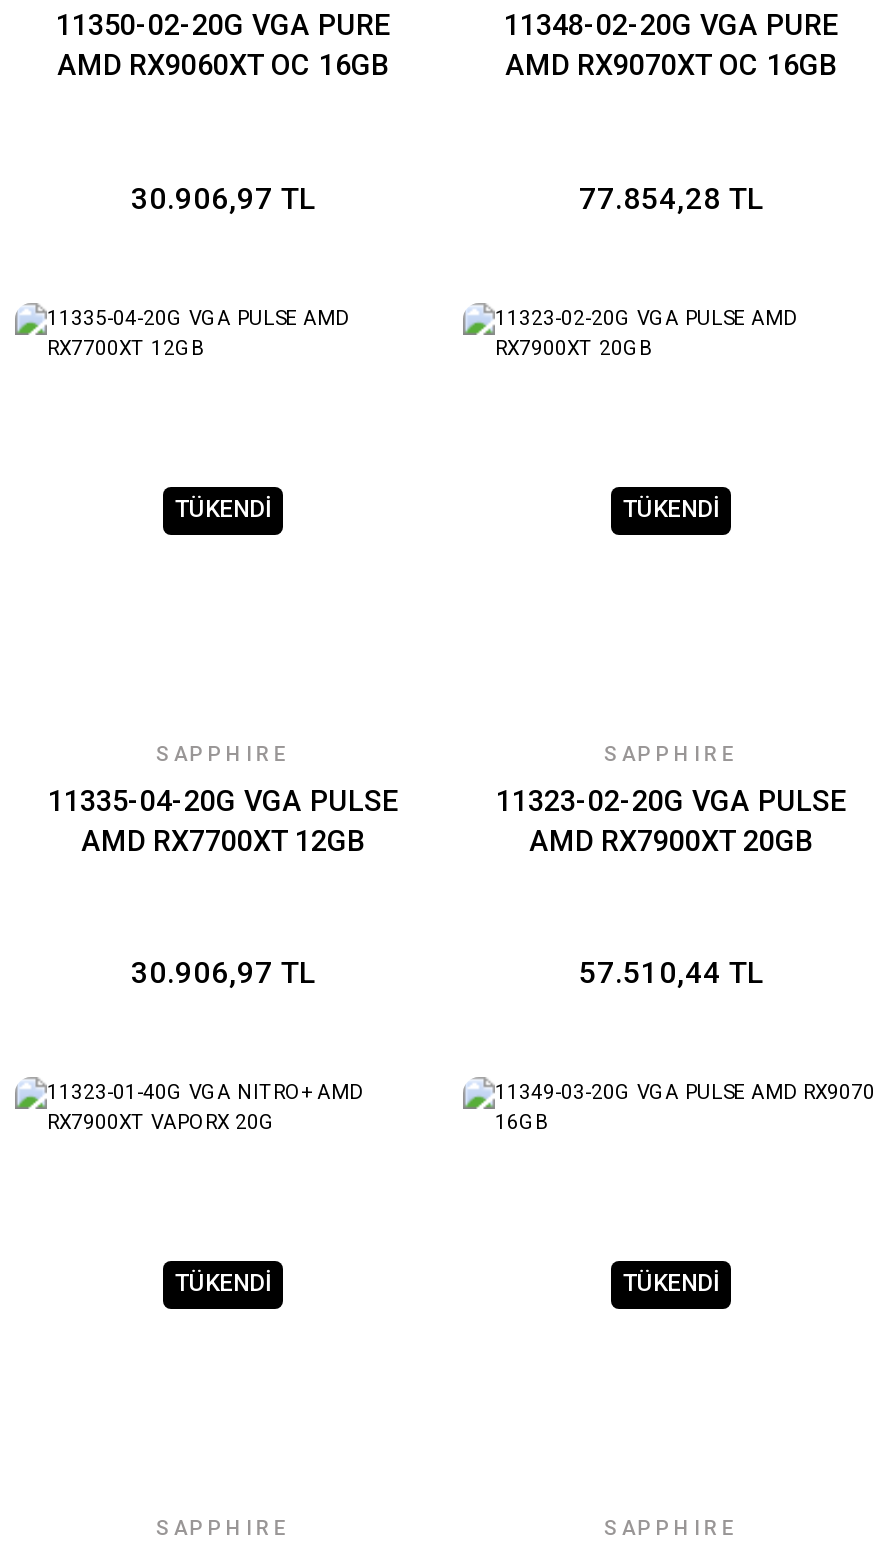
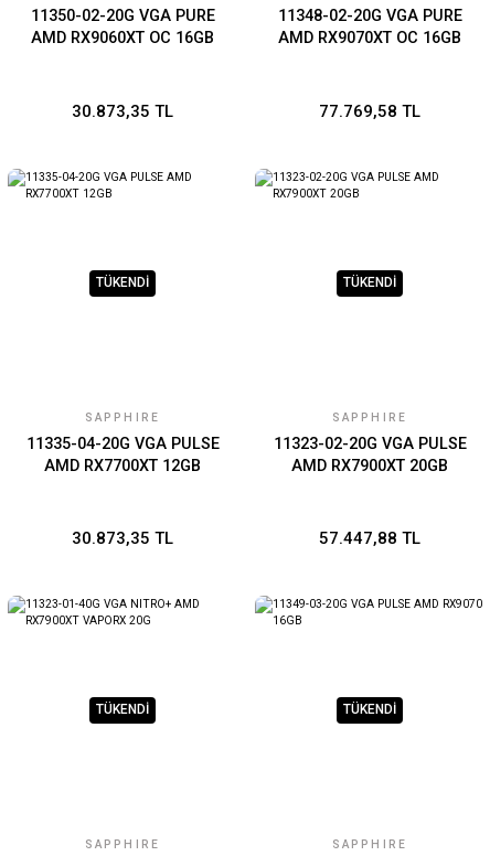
[131,181,315,217] 30.906,97 TL -> [72,102,173,121] 30.873,35 TL
[579,181,763,217] 77.854,28 TL -> [319,102,420,121] 77.769,58 TL
[131,956,315,992] 30.906,97 TL -> [72,529,173,549] 30.873,35 TL
[579,956,763,992] 57.510,44 TL -> [319,529,420,549] 57.447,88 TL

